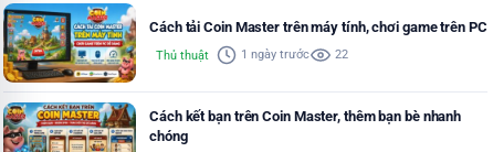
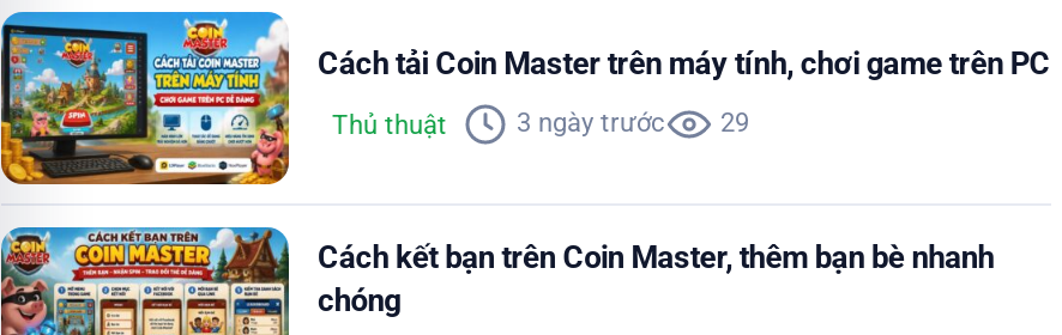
[238,47,310,62] 1 ngày trước -> [509,107,665,139] 3 ngày trước
[332,47,348,62] 22 -> [713,107,749,139] 29

